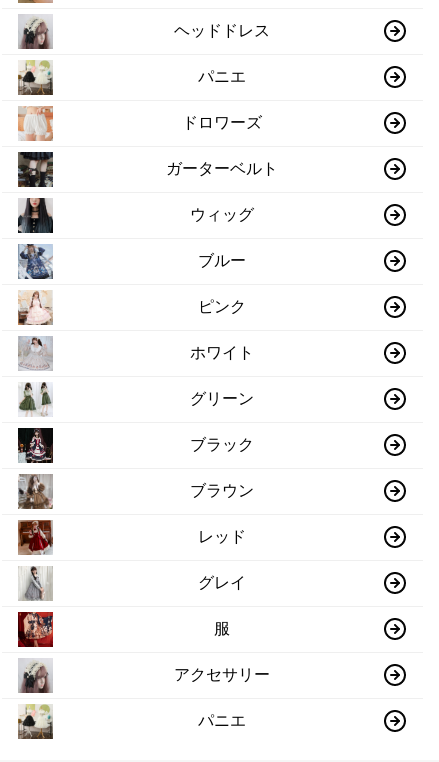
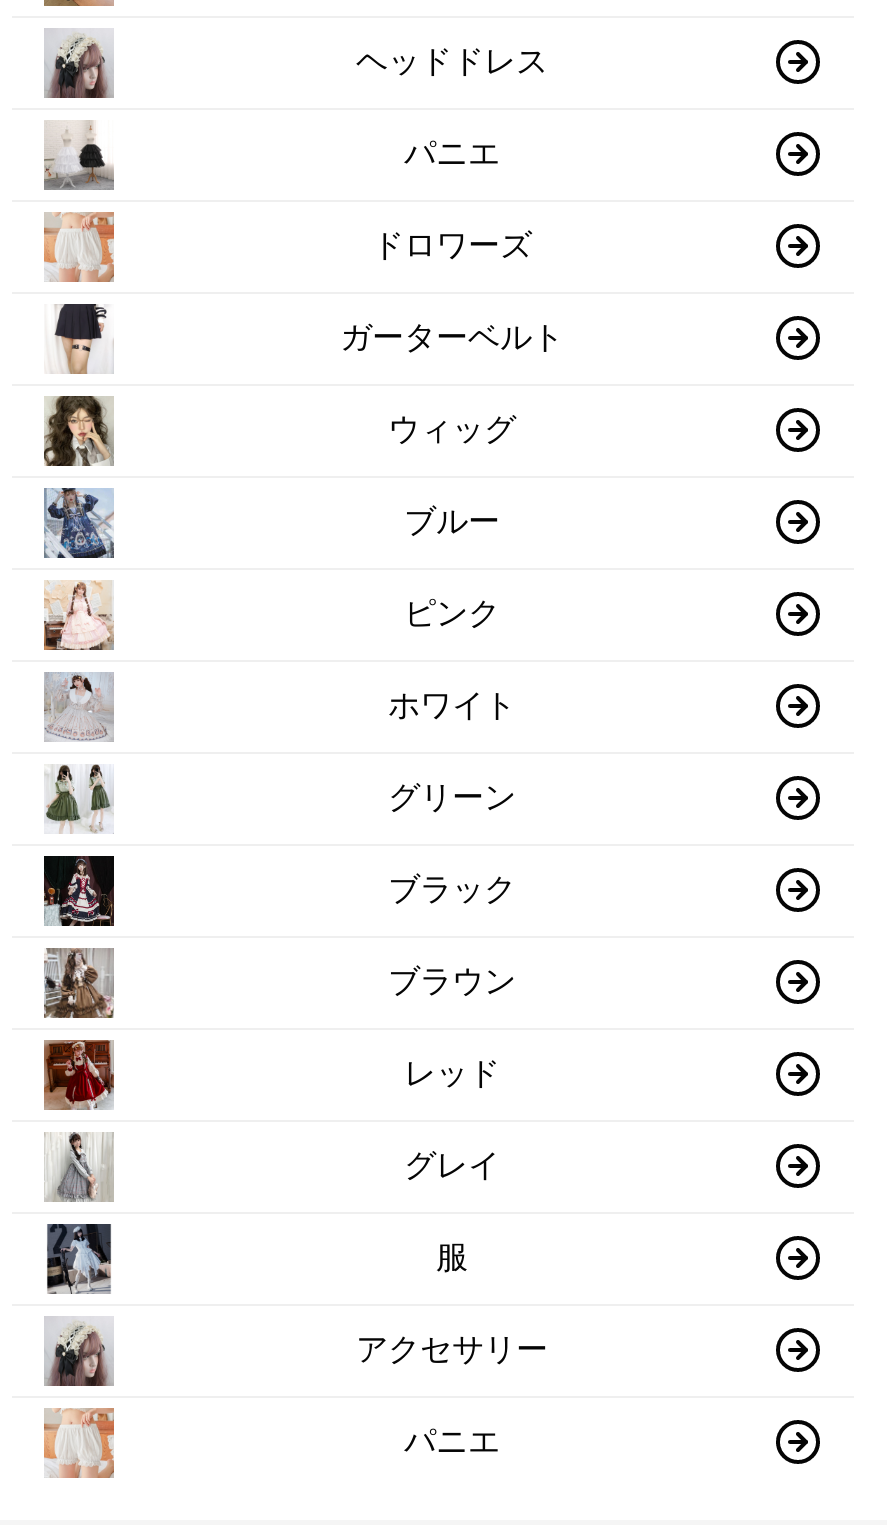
[18,60,54,95] [image] -> [44,122,114,190] [image]
[17,151,54,188] [image] -> [44,304,114,376] [image]
[18,197,53,234] [image] -> [42,396,112,468] [image]
[17,611,54,648] [image] -> [44,1222,114,1294] [image]
[17,704,54,740] [image] -> [42,1408,116,1480] [image]

